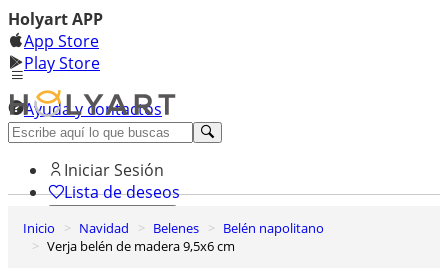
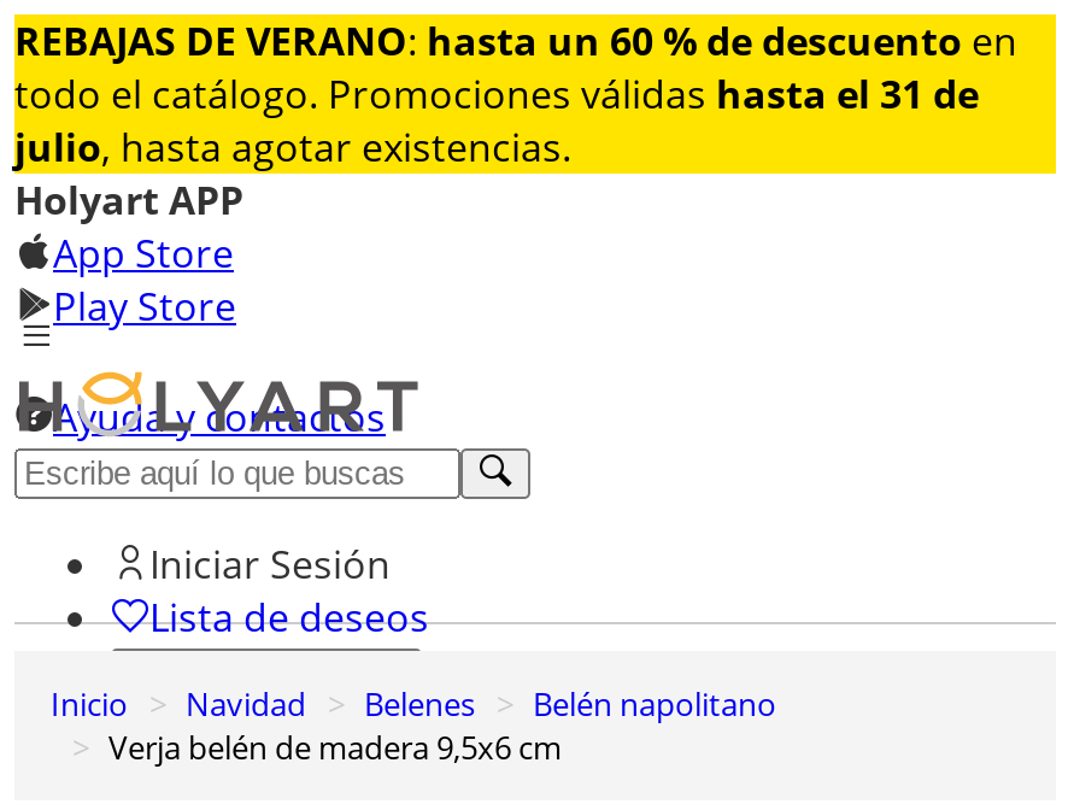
none -> [14,12,1058,176] [image] | REBAJAS DE VERANO: hasta un 60 % de descuento en | todo el catálogo. Promociones válidas hasta el 31 de | julio, hasta agotar existencias.

